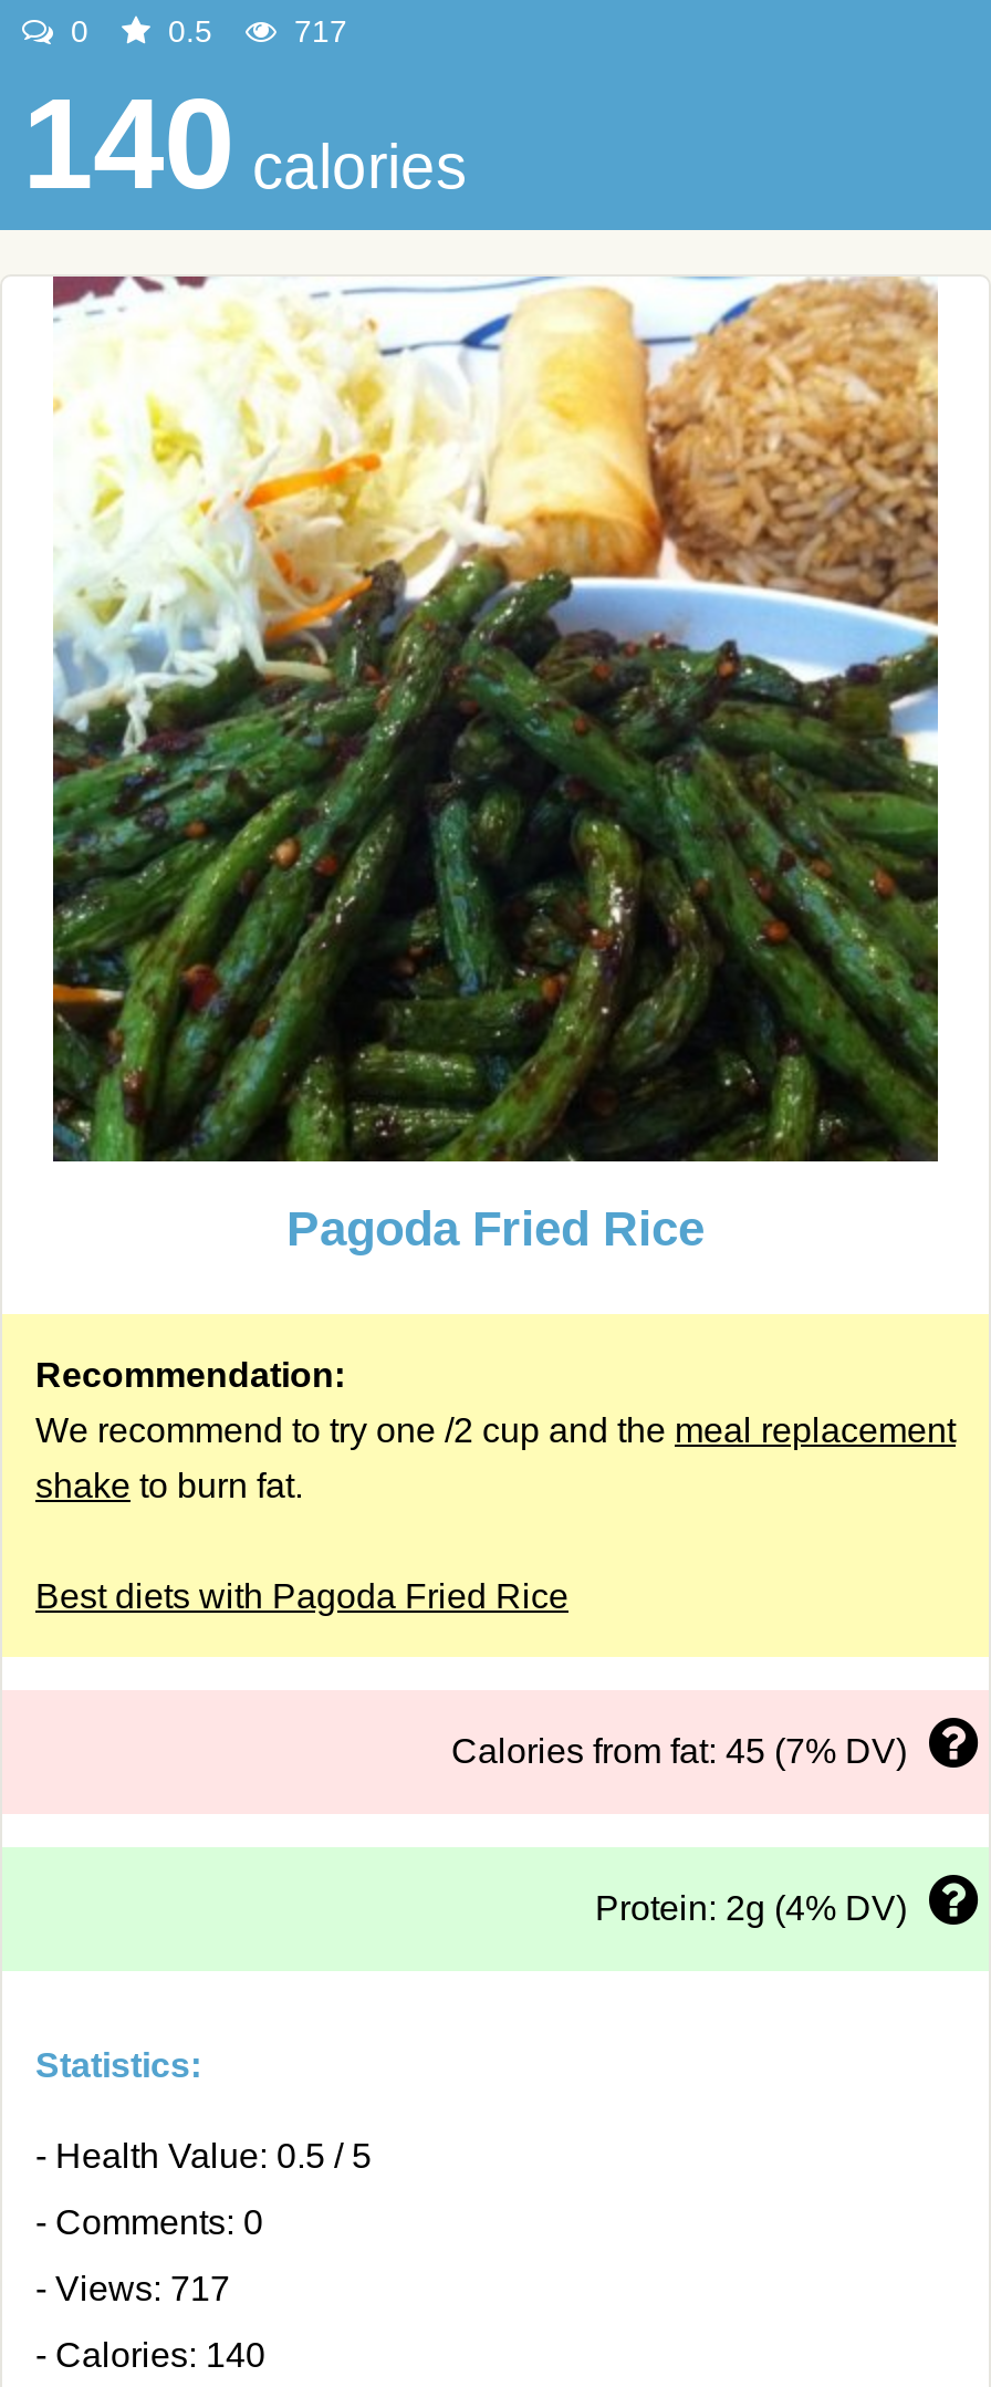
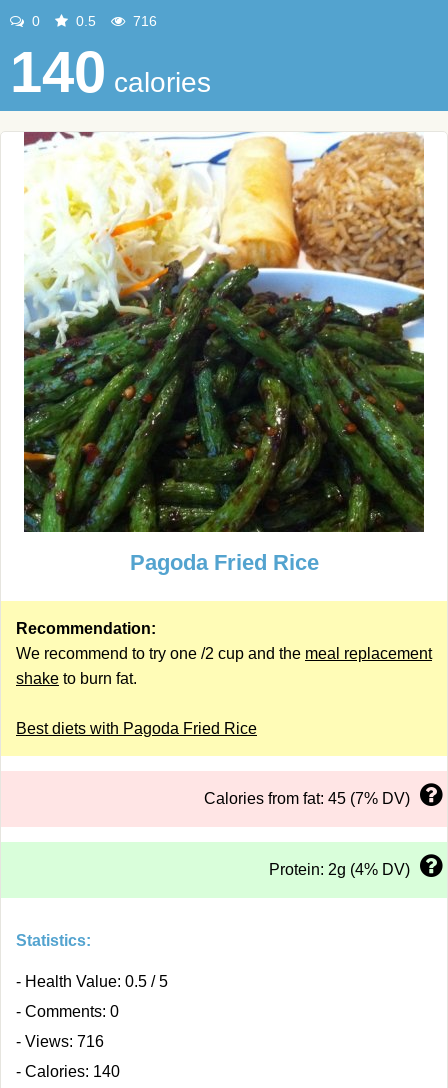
[285,13,347,49] 717 -> [129,13,157,29] 716
[35,2270,230,2307] - Views: 717 -> [16,1033,104,1050] - Views: 716

